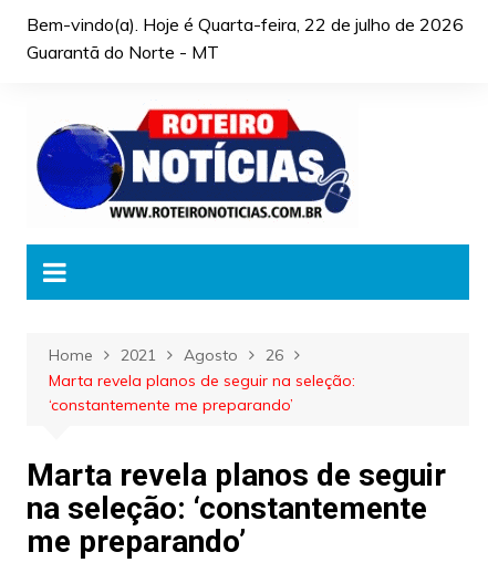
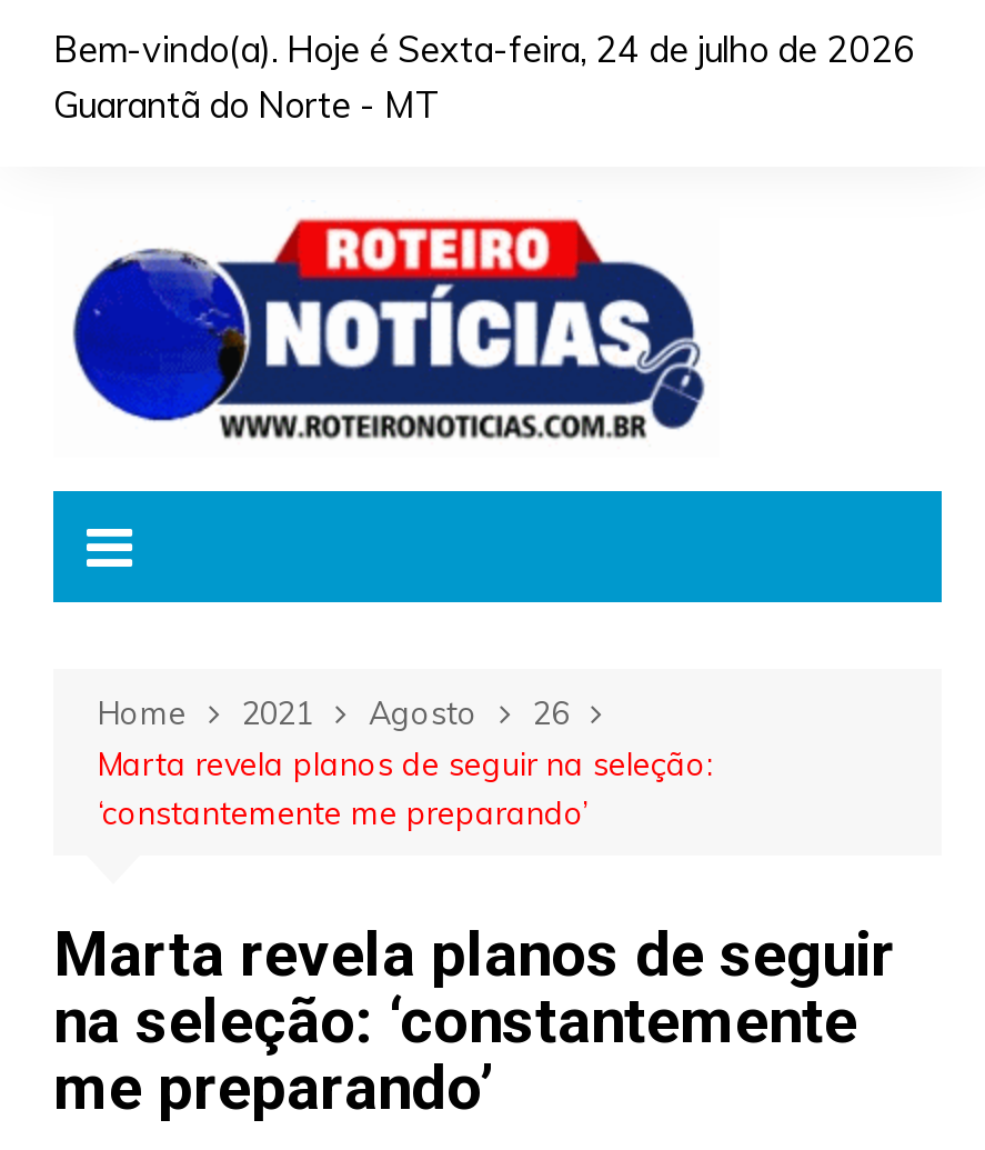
[27,13,464,35] Bem-vindo(a). Hoje é Quarta-feira, 22 de julho de 2026 -> [53,27,915,71] Bem-vindo(a). Hoje é Sexta-feira, 24 de julho de 2026

